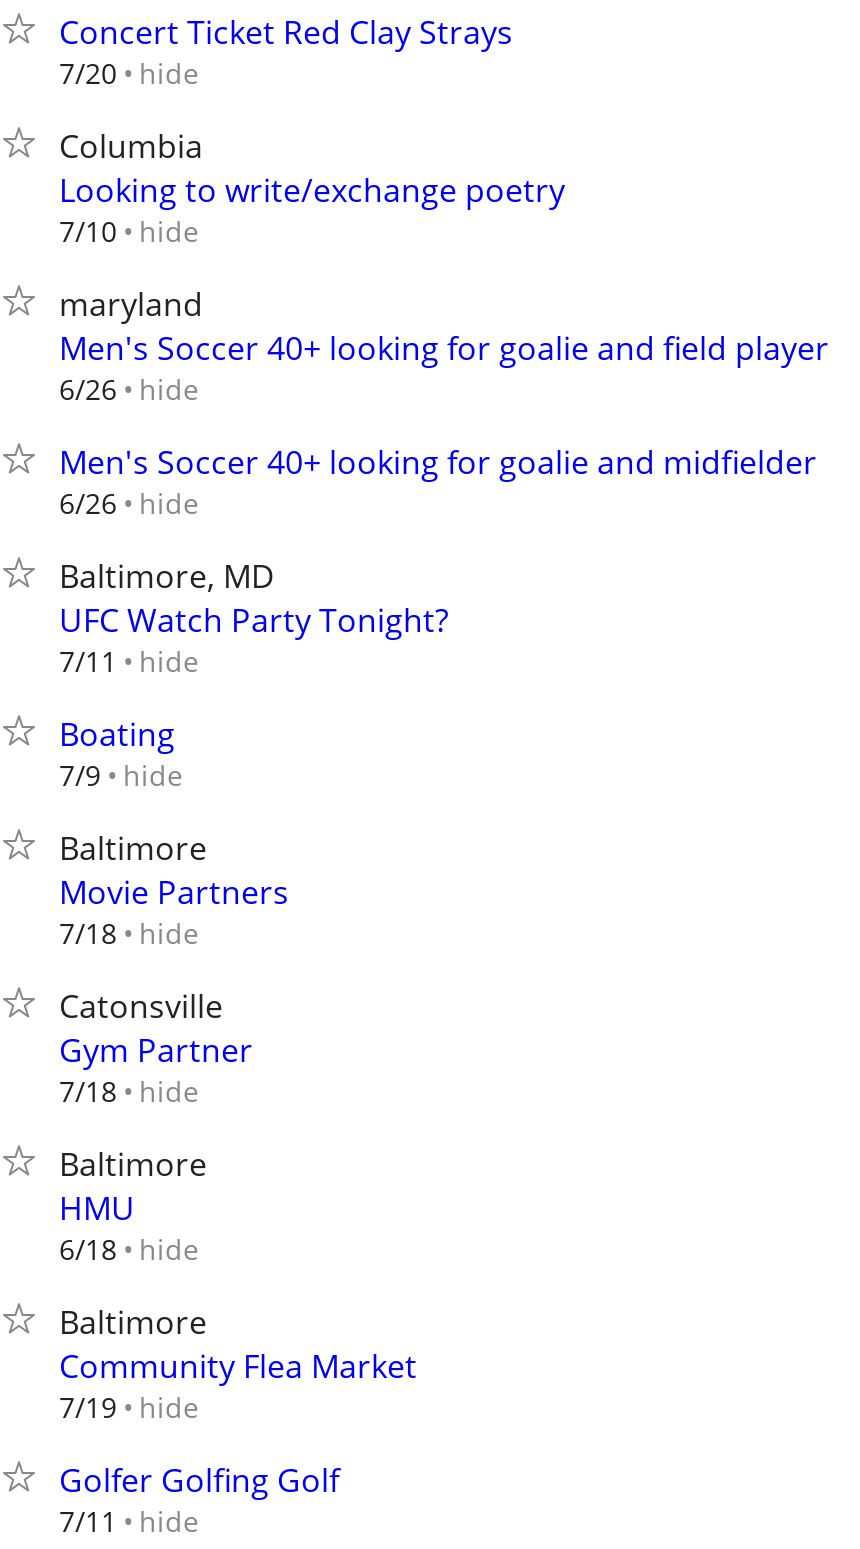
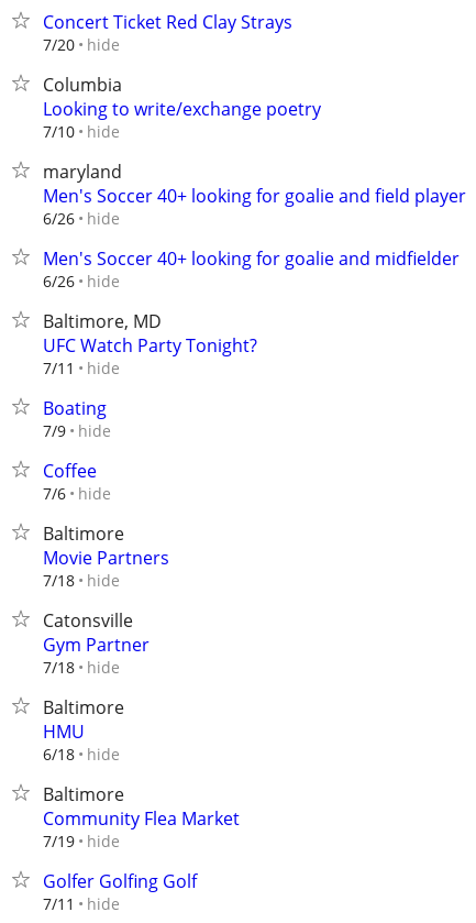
none -> [43,459,111,504] Coffee | 7/6 hide

